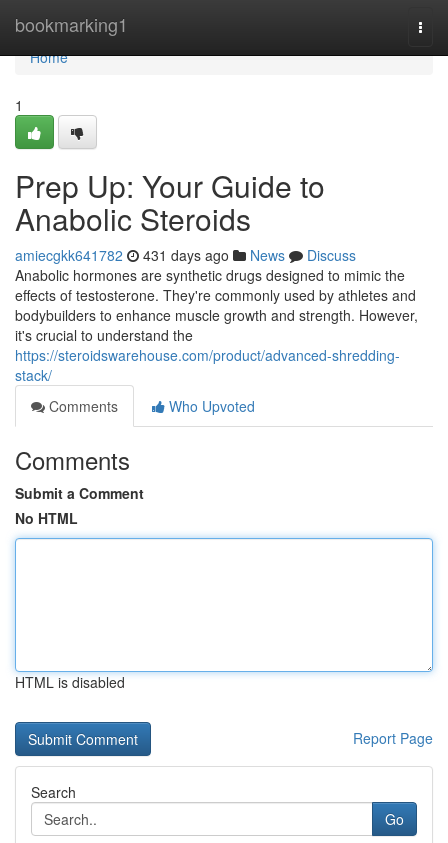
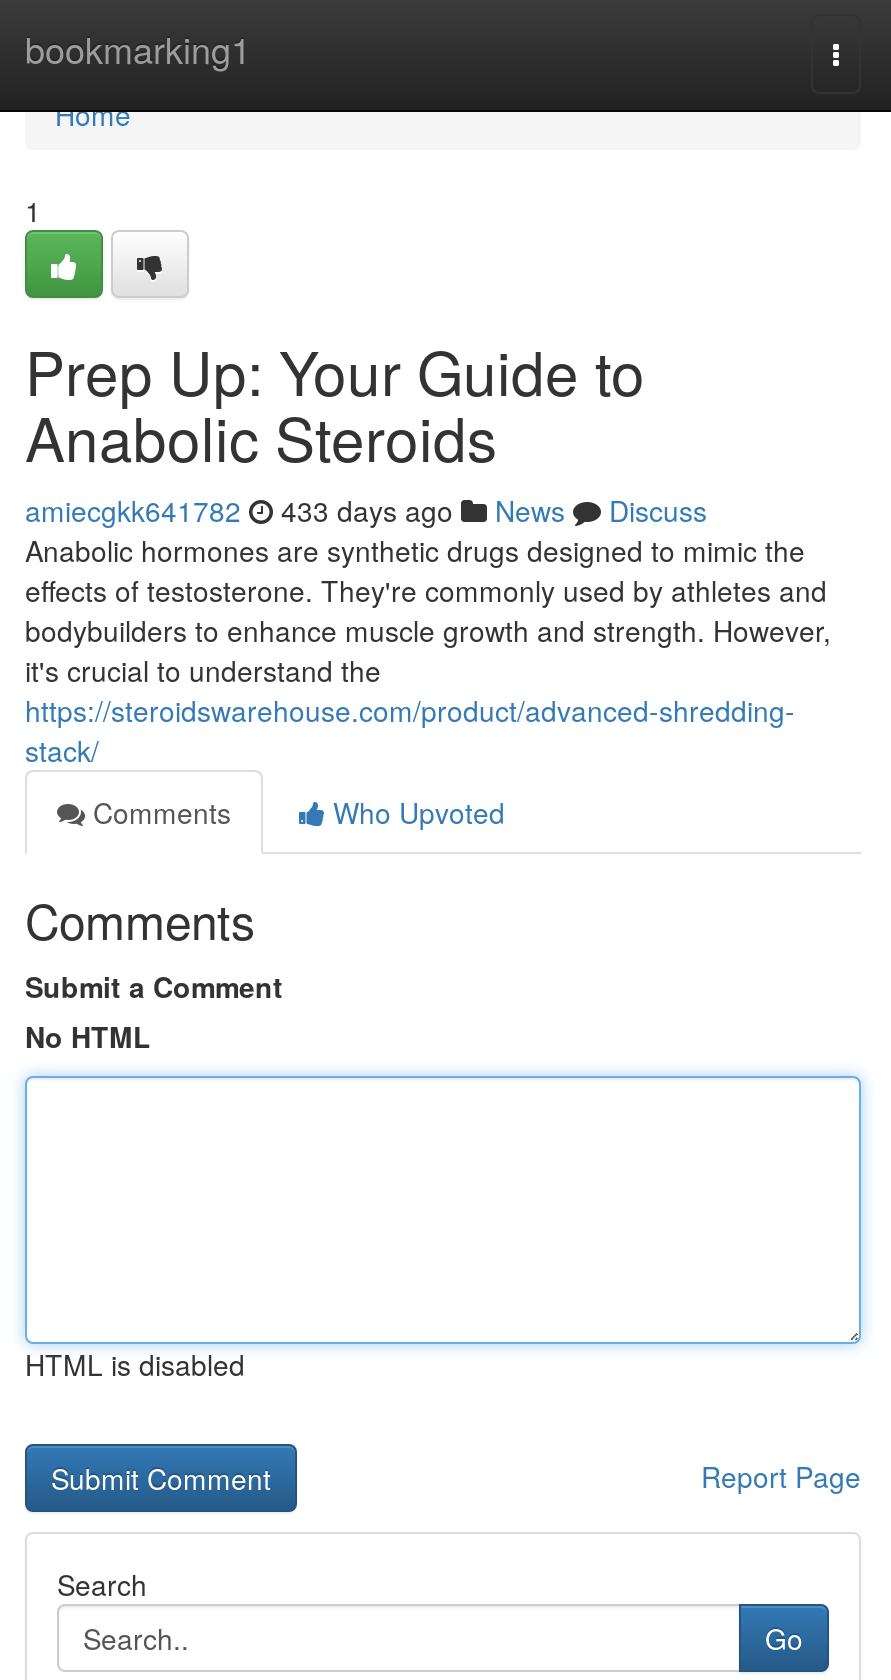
[15,245,356,265] amiecgkk641782 431 days ago News Discuss -> [25,490,707,530] amiecgkk641782 433 days ago News Discuss

